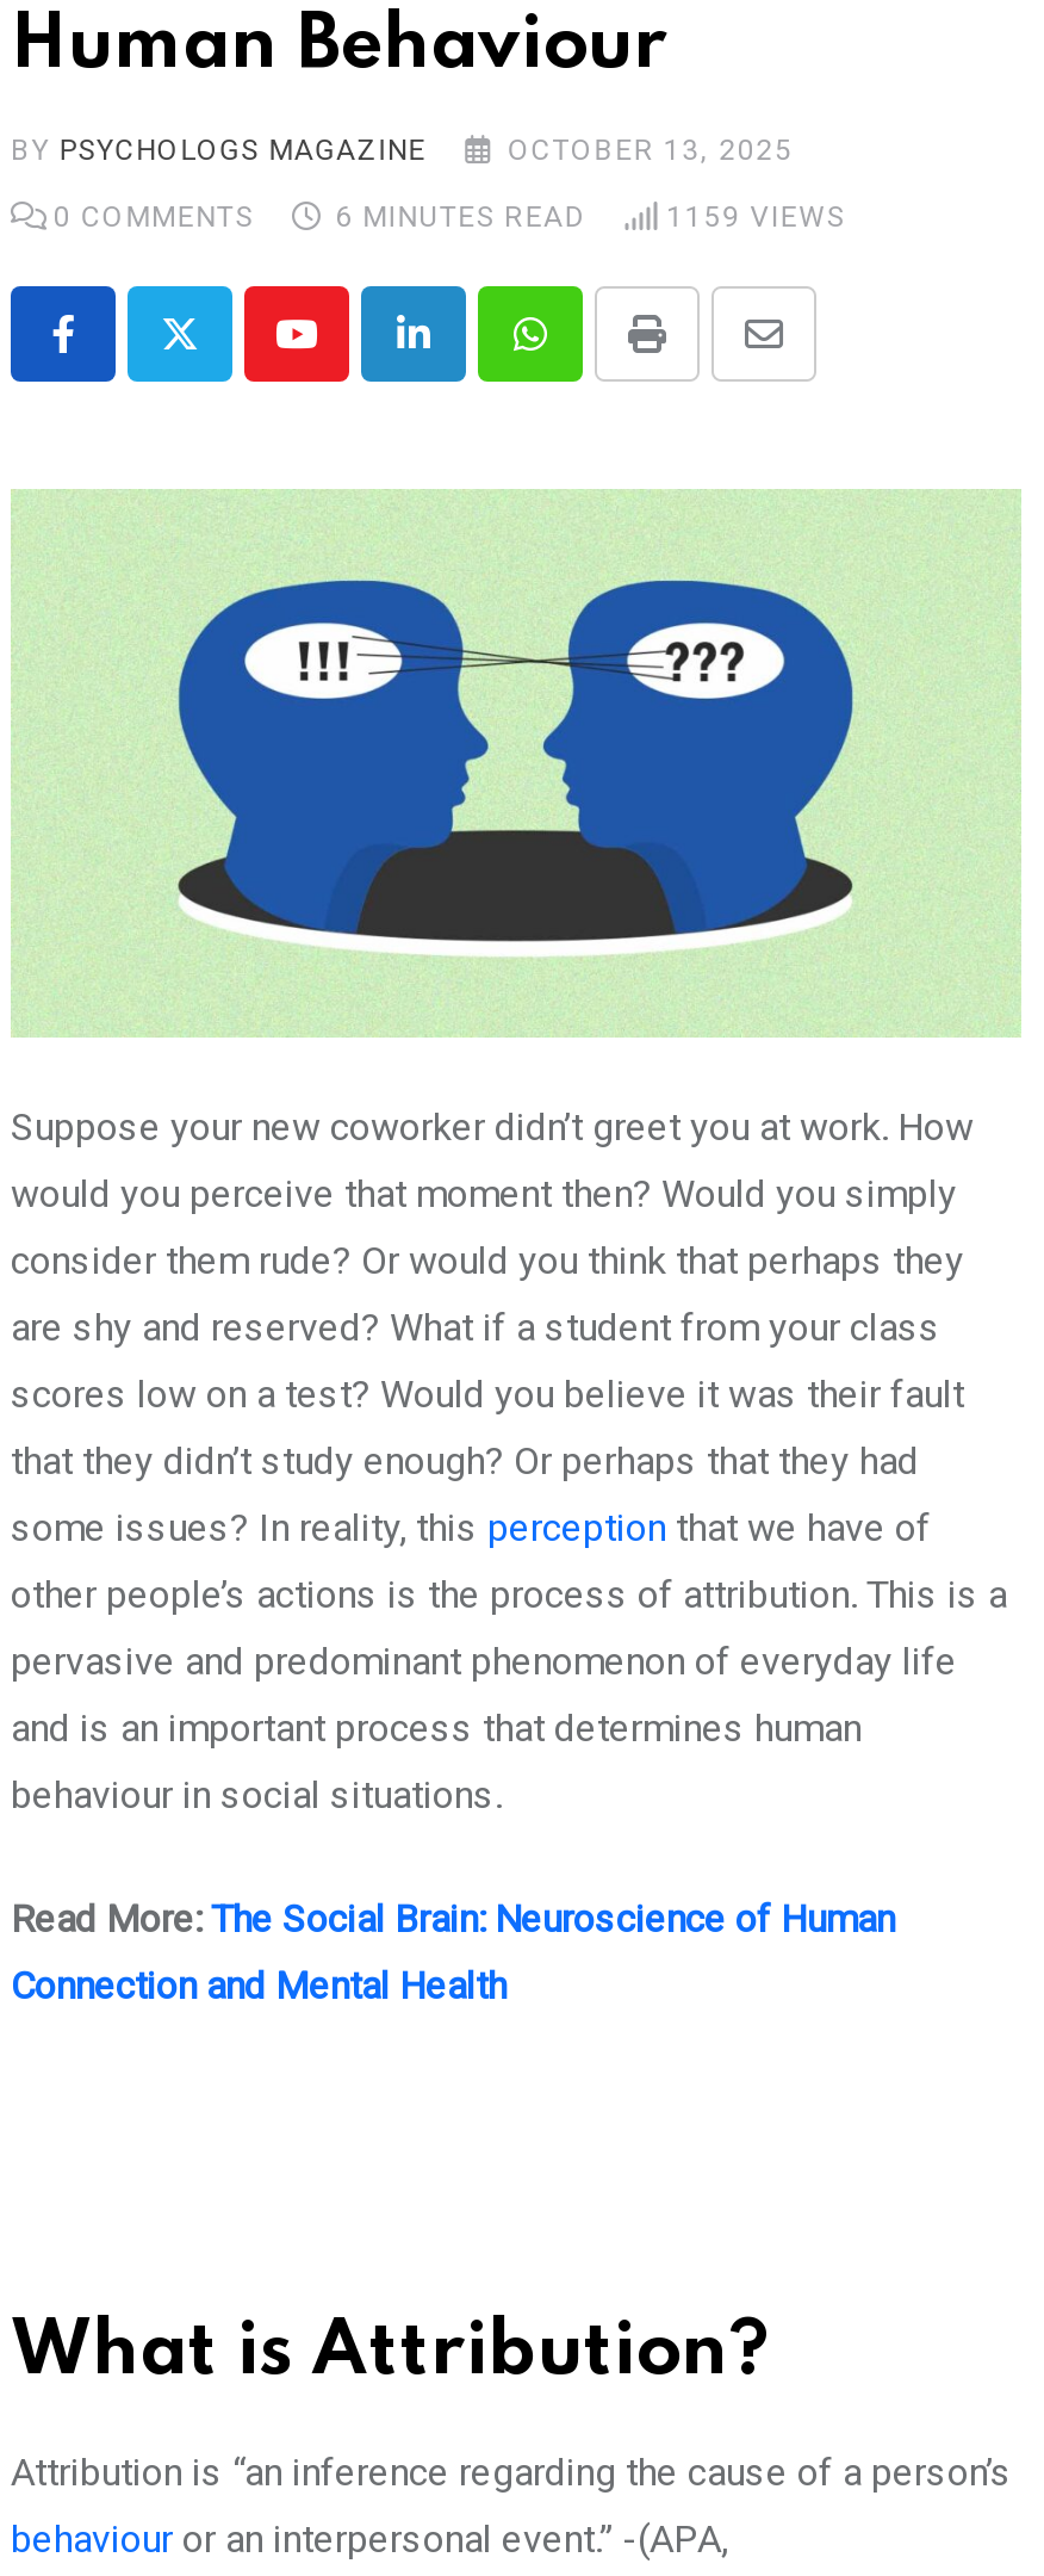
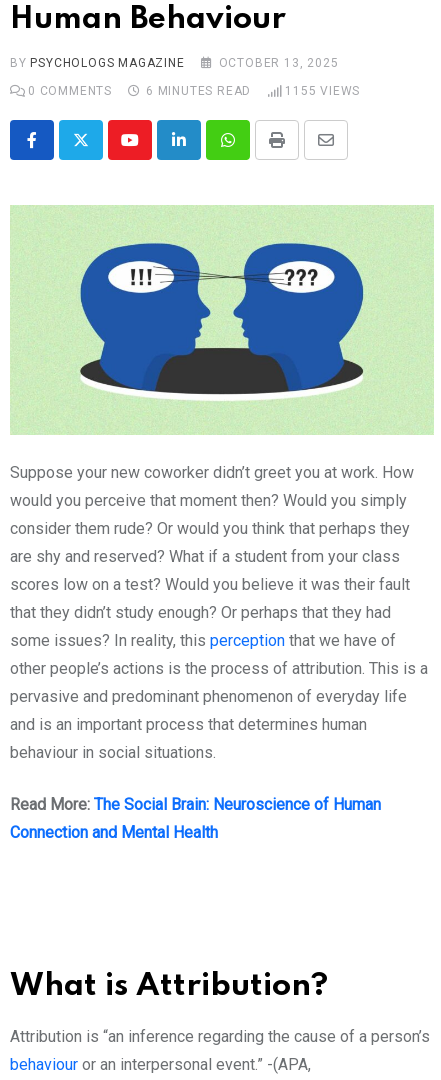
[667,200,845,234] 1159 VIEWS -> [285,84,360,98] 1155 VIEWS

